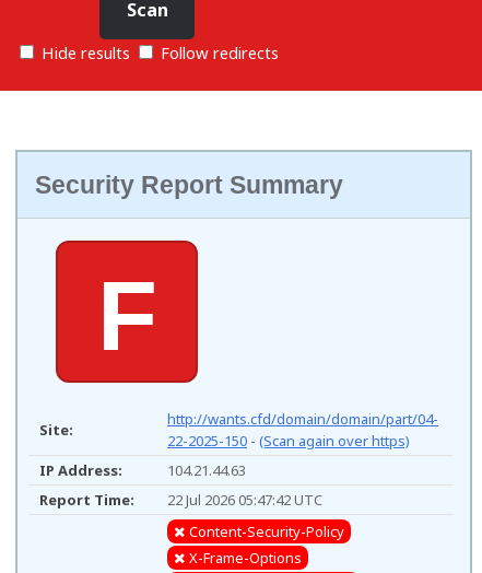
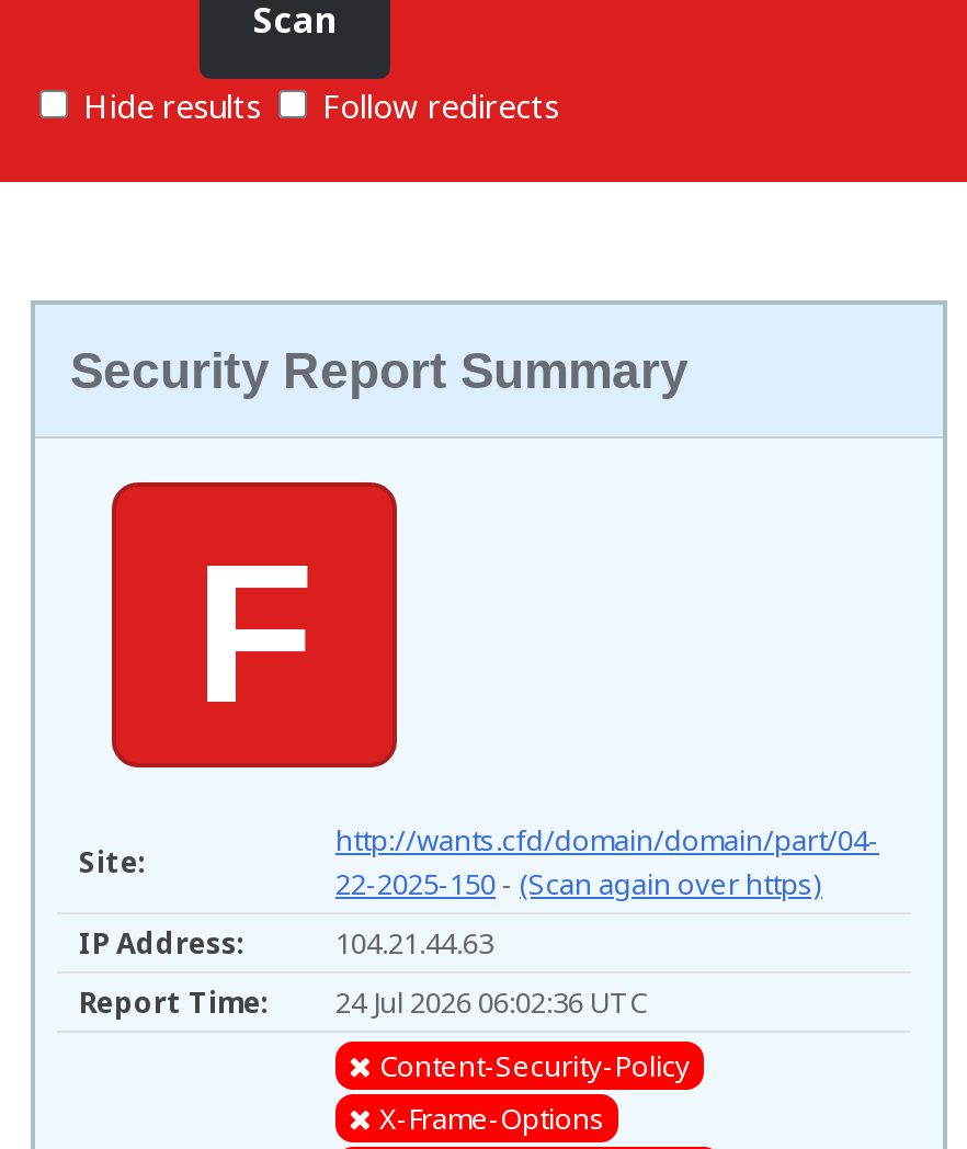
[39,490,322,510] Report Time: 22 Jul 2026 05:47:42 UTC -> [79,983,647,1023] Report Time: 24 Jul 2026 06:02:36 UTC

